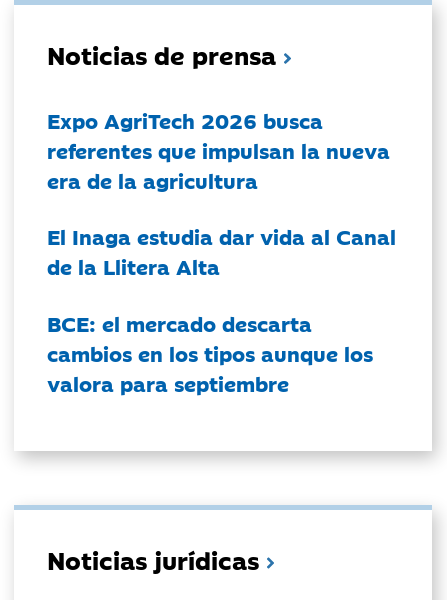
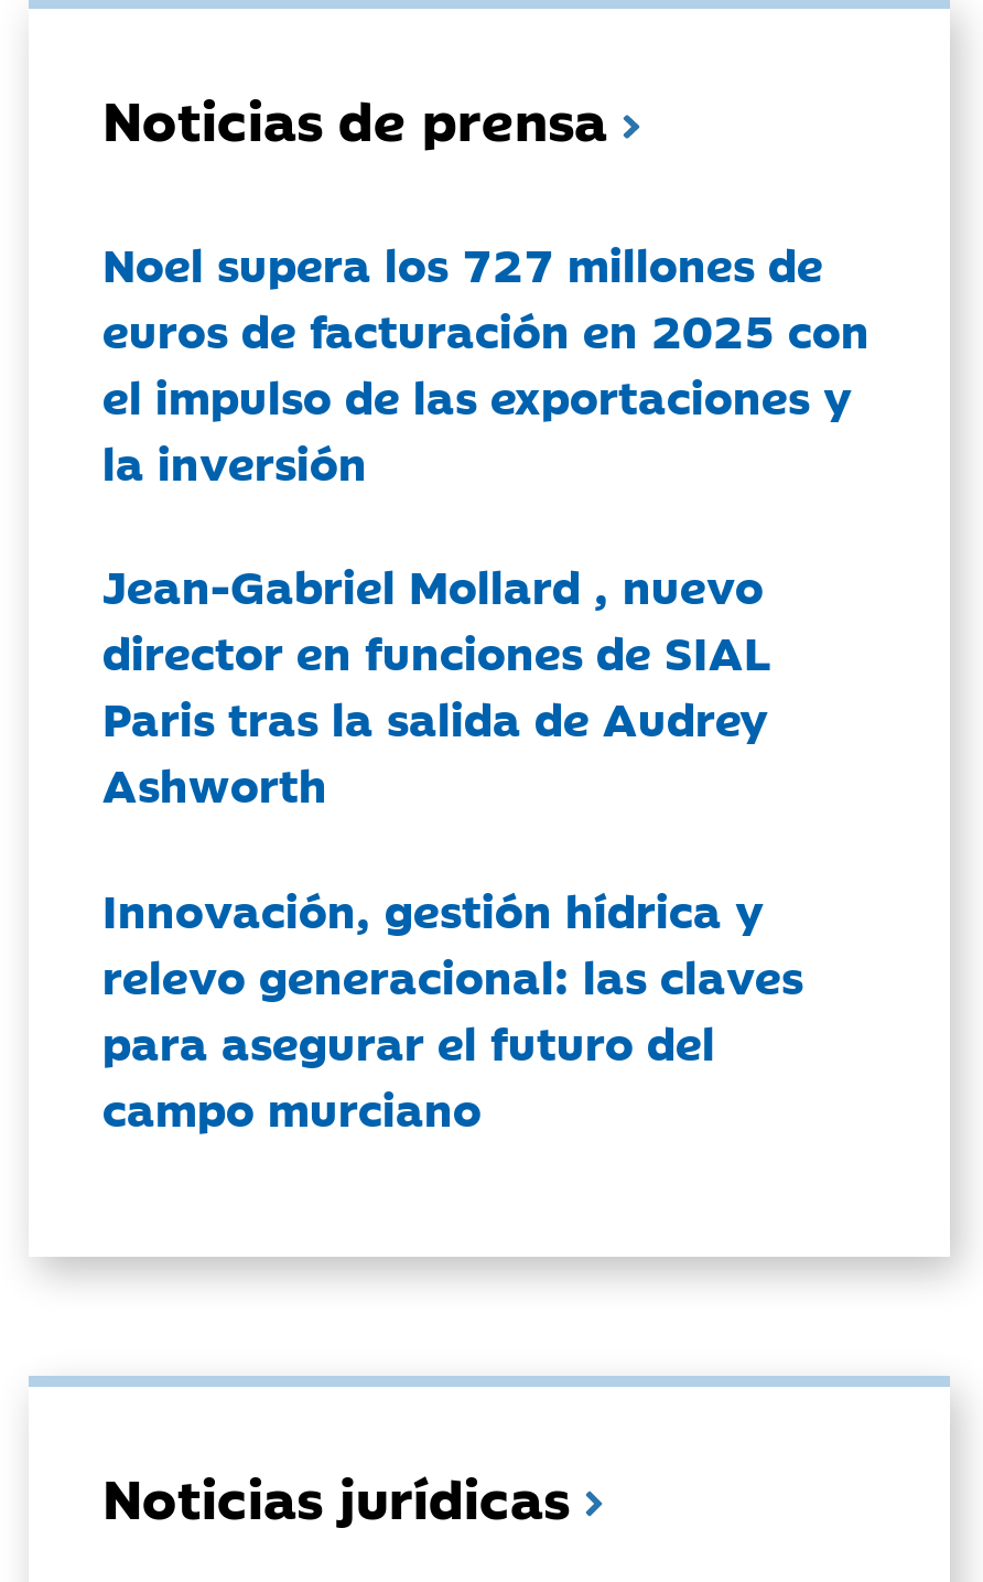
[47,105,390,195] Expo AgriTech 2026 busca | referentes que impulsan la nueva | era de la agricultura -> [102,228,869,493] Noel supera los 727 millones de | euros de facturación en 2025 con | el impulso de las exportaciones y | la inversión
[47,221,396,281] El Inaga estudia dar vida al Canal | de la Llitera Alta -> [102,552,770,816] Jean-Gabriel Mollard , nuevo | director en funciones de SIAL | Paris tras la salida de Audrey | Ashworth
[47,308,373,398] BCE: el mercado descarta | cambios en los tipos aunque los | valora para septiembre -> [102,875,803,1140] Innovación, gestión hídrica y | relevo generacional: las claves | para asegurar el futuro del | campo murciano

